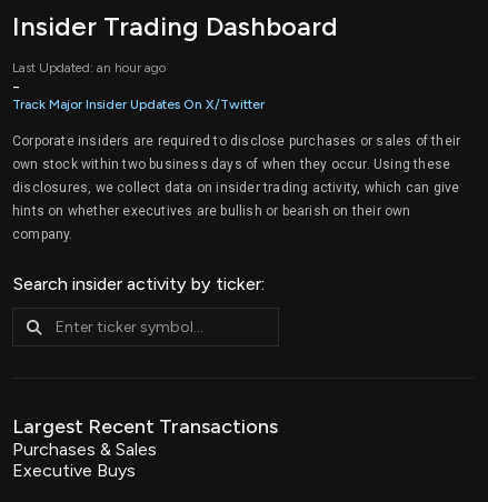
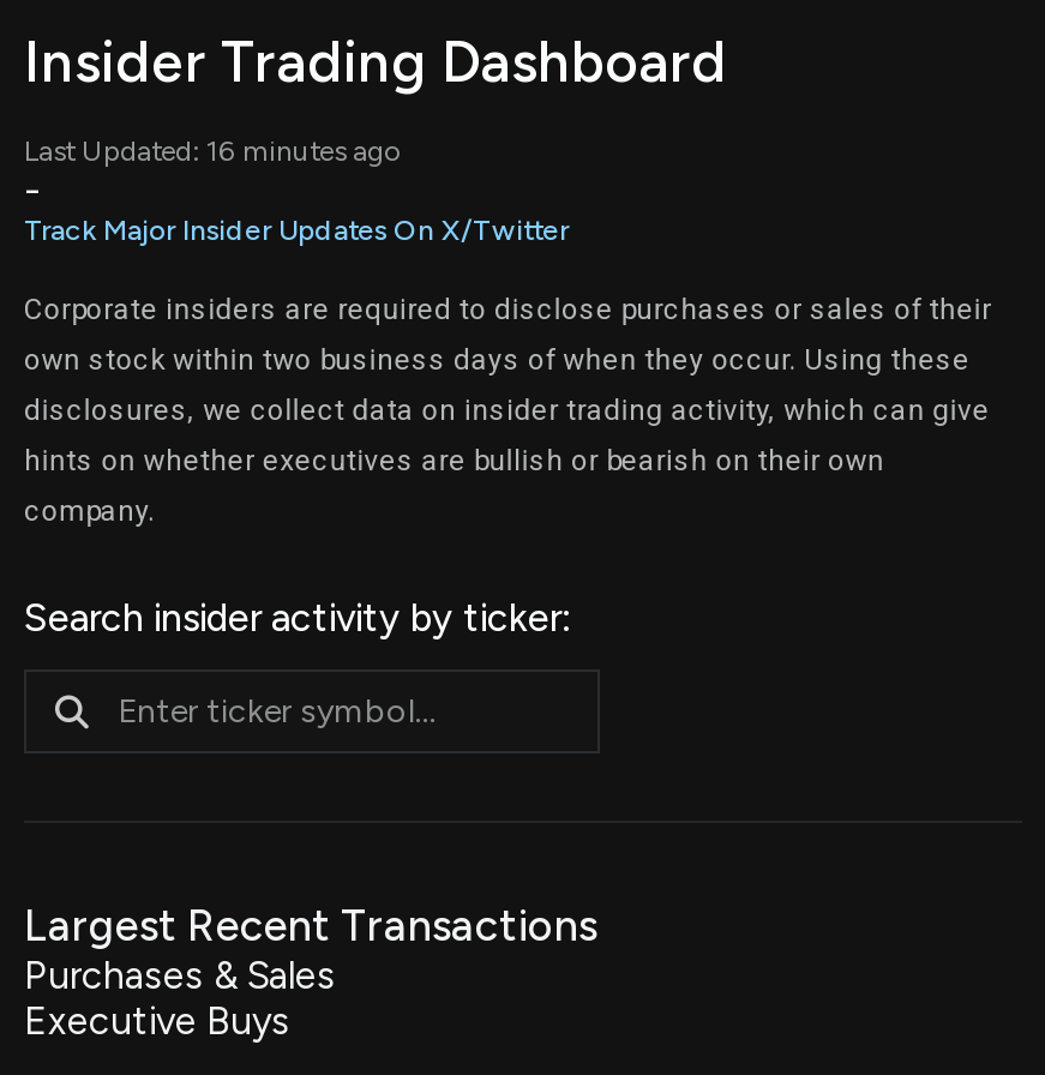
[12,60,166,76] Last Updated: an hour ago -> [24,134,398,168] Last Updated: 16 minutes ago

